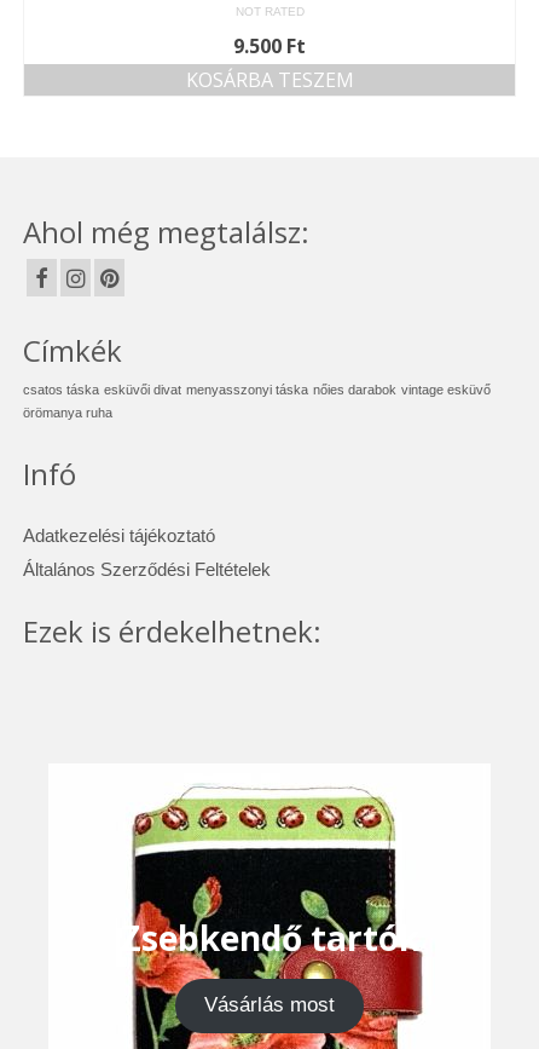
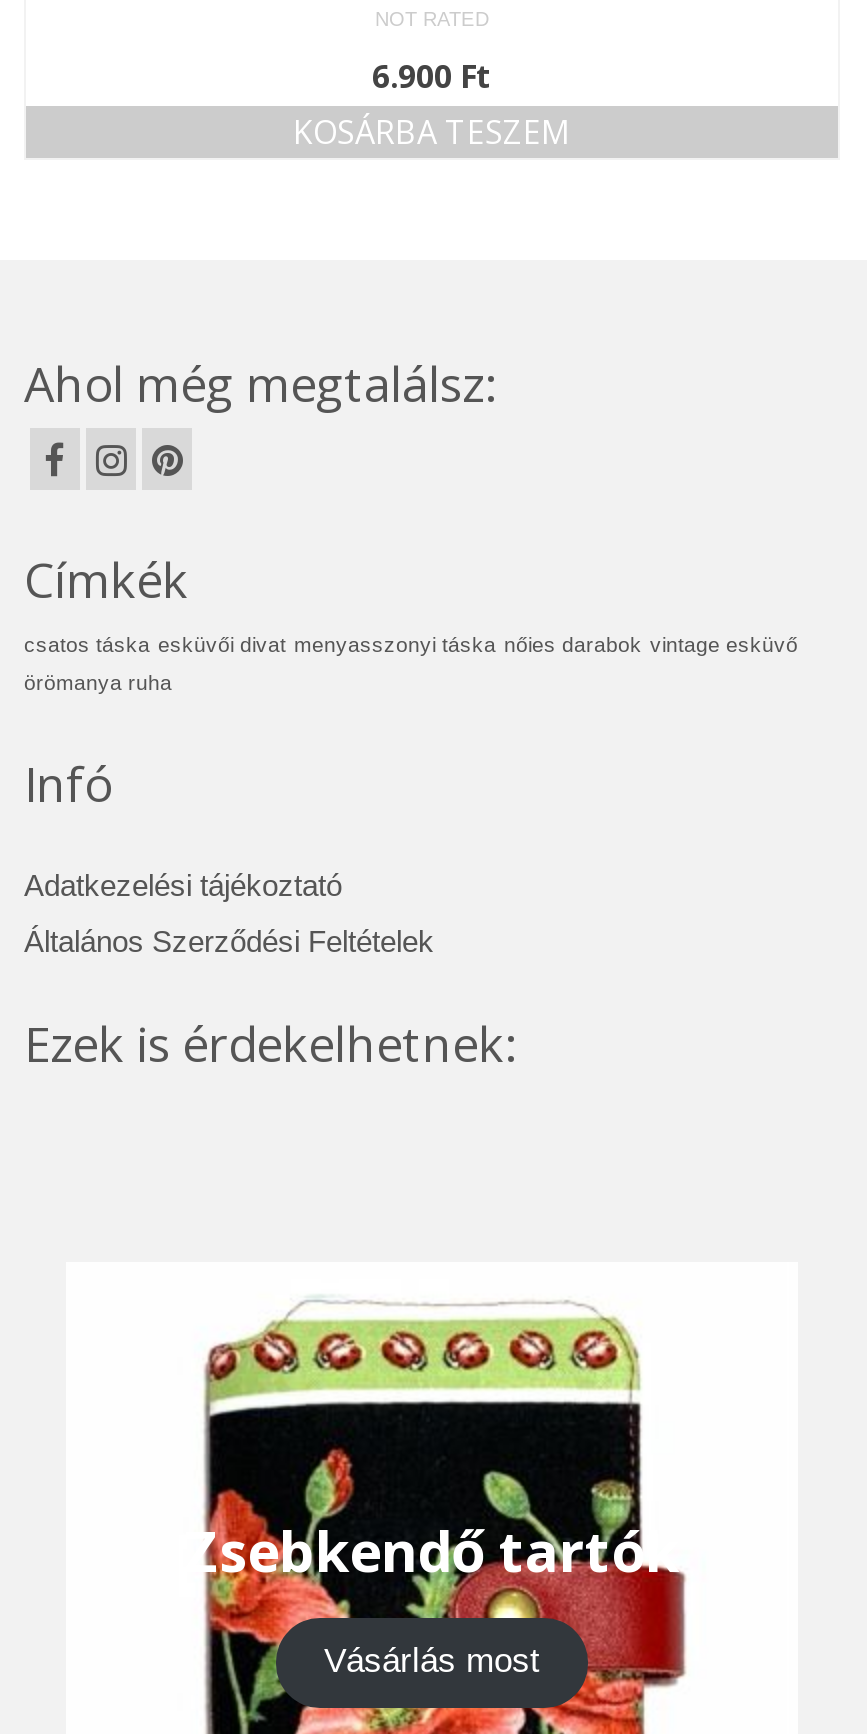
[233,32,306,59] 9.500 Ft -> [372,54,492,98] 6.900 Ft

